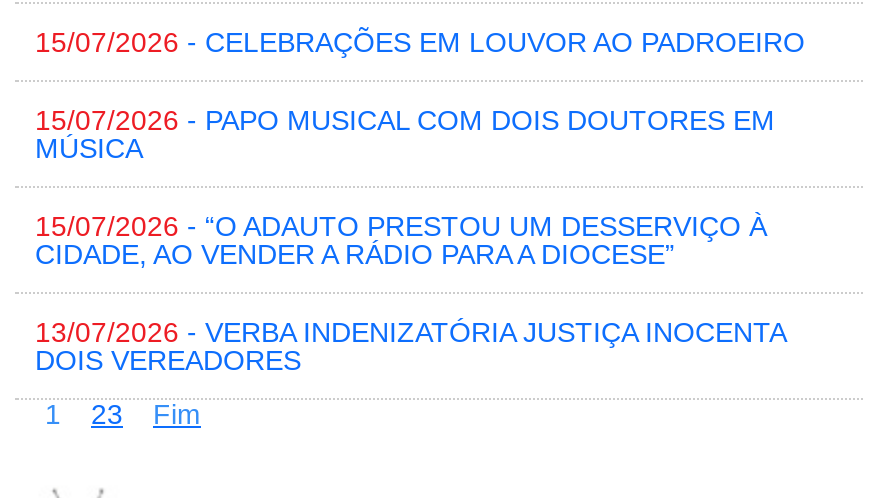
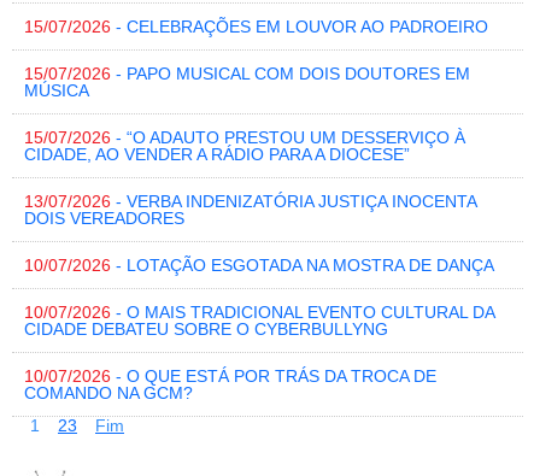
none -> [24,255,494,402] 10/07/2026 - LOTAÇÃO ESGOTADA NA MOSTRA DE DANÇA | 10/07/2026 - O MAIS TRADICIONAL EVENTO CULTURAL DA | CIDADE DEBATEU SOBRE O CYBERBULLYNG | 10/07/2026 - O QUE ESTÁ POR TRÁS DA TROCA DE | COMANDO NA GCM?

